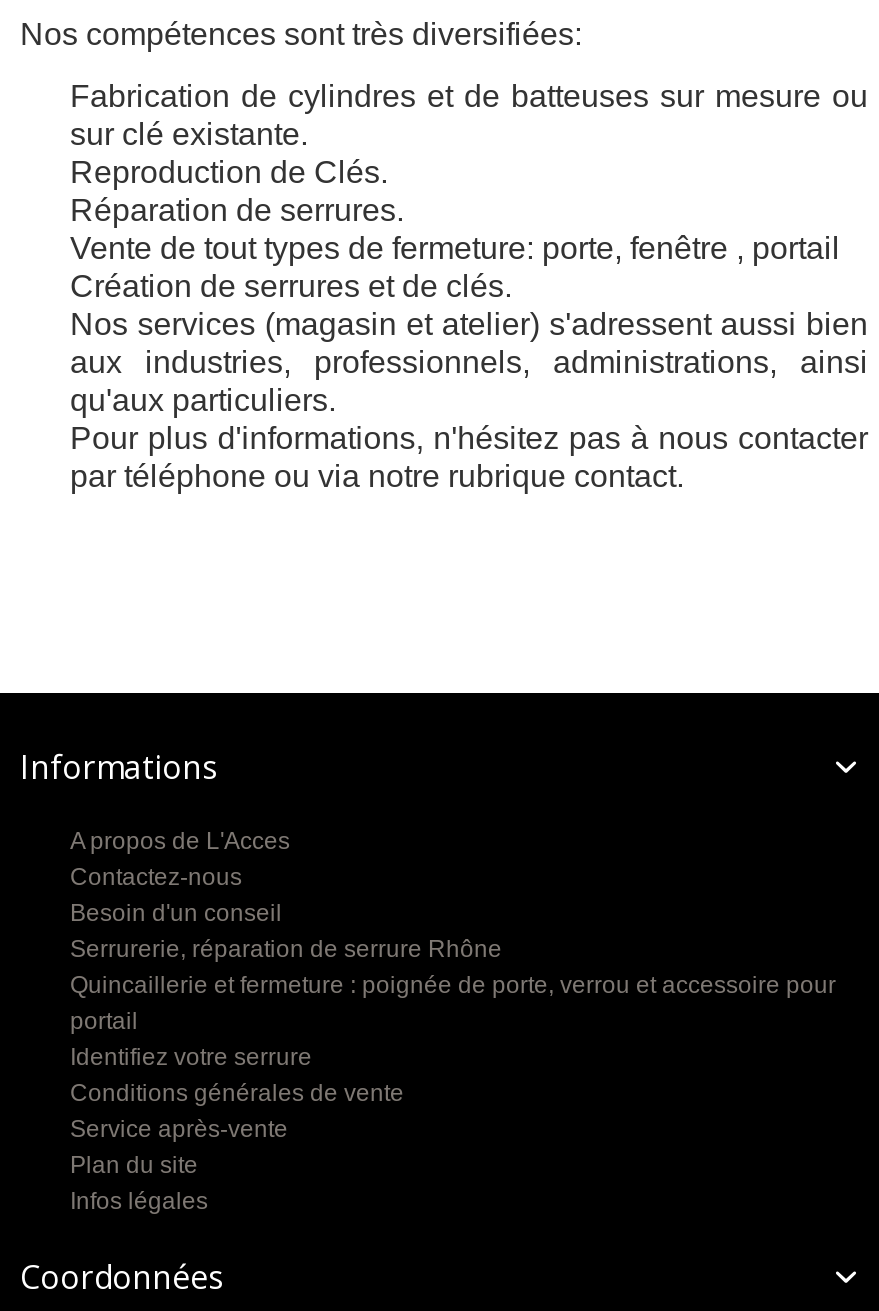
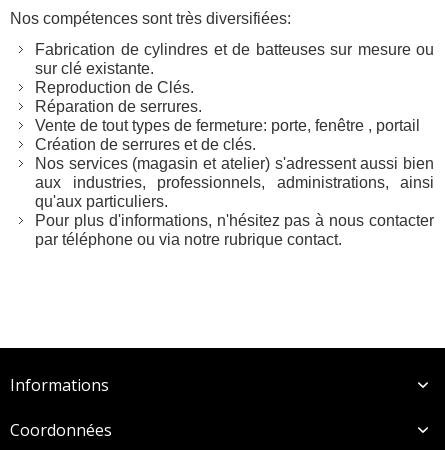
[70,827,836,1215] A propos de L'Acces | Contactez-nous | Besoin d'un conseil | Serrurerie, réparation de serrure Rhône | Quincaillerie et fermeture : poignée de porte, verrou et accessoire pour | portail | Identifiez votre serrure | Conditions générales de vente | Service après-vente | Plan du site | Infos légales -> none

